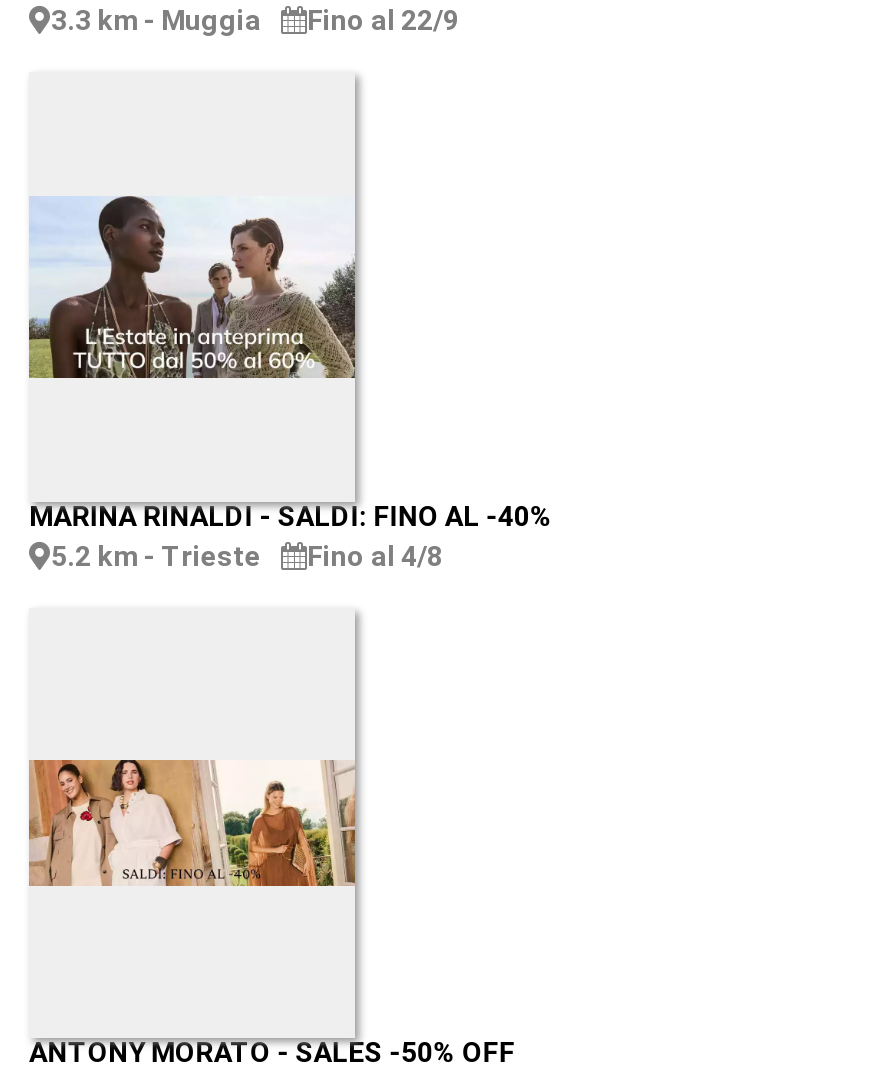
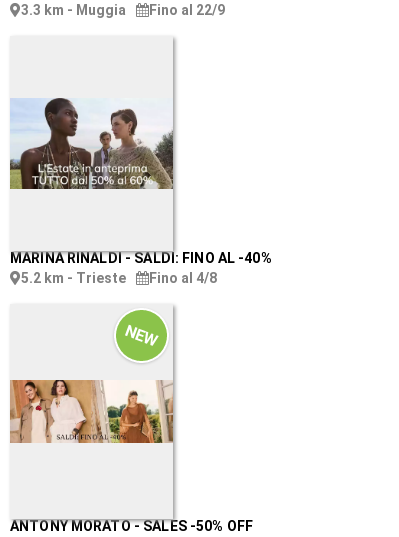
none -> [122,321,160,350] NEW

